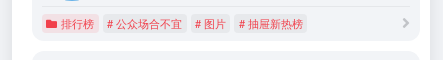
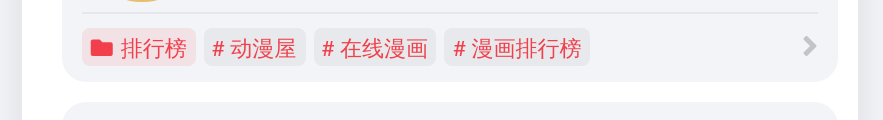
[107,15,303,31] # 公众场合不宜 | # 图片 | # 抽屉新热榜 -> [212,30,581,62] # 动漫屋 | # 在线漫画 | # 漫画排行榜

